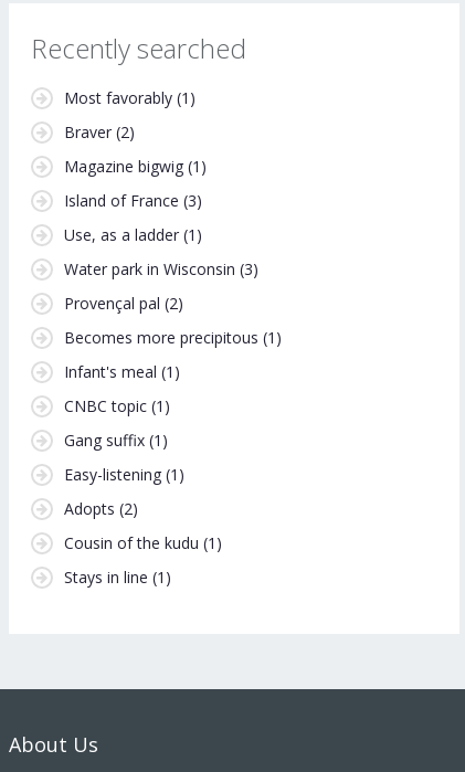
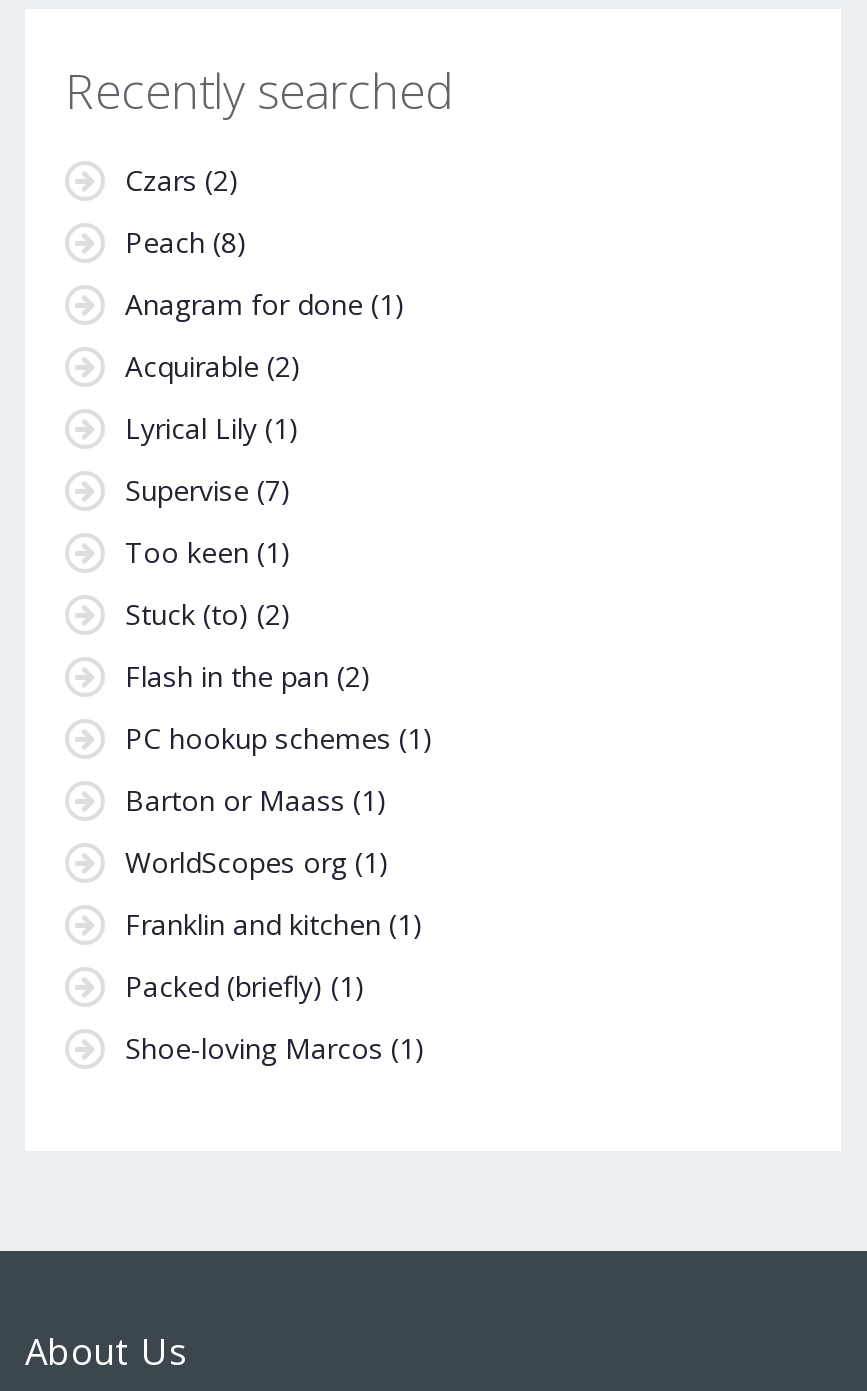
[64,87,195,108] Most favorably (1) -> [125,161,239,199] Czars (2)
[64,121,135,142] Braver (2) -> [125,223,247,261] Peach (8)
[64,156,207,177] Magazine bigwig (1) -> [125,285,405,323] Anagram for done (1)
[64,190,202,211] Island of France (3) -> [125,347,301,385] Acquirable (2)
[64,224,202,245] Use, as a ladder (1) -> [125,409,299,447] Lyrical Lily (1)
[64,258,258,279] Water park in Wisconsin (3) -> [125,471,291,509] Supervise (7)
[64,293,183,314] Provençal pal (2) -> [125,533,291,571] Too keen (1)
[64,327,282,348] Becomes more precipitous (1) -> [125,595,291,633] Stuck (to) (2)
[64,361,180,382] Infant's meal (1) -> [125,657,371,695] Flash in the pan (2)
[64,395,170,416] CNBC topic (1) -> [125,719,433,757] PC hookup schemes (1)
[64,430,168,451] Gang suffix (1) -> [125,781,387,819] Barton or Maass (1)
[64,464,184,485] Easy-listening (1) -> [125,843,389,881] WorldScopes org (1)
[64,498,138,519] Adopts (2) -> [125,905,423,943] Franklin and kitchen (1)
[64,532,222,553] Cousin of the kudu (1) -> [125,967,365,1005] Packed (briefly) (1)
[64,567,171,588] Stays in line (1) -> [125,1029,425,1067] Shoe-loving Marcos (1)

